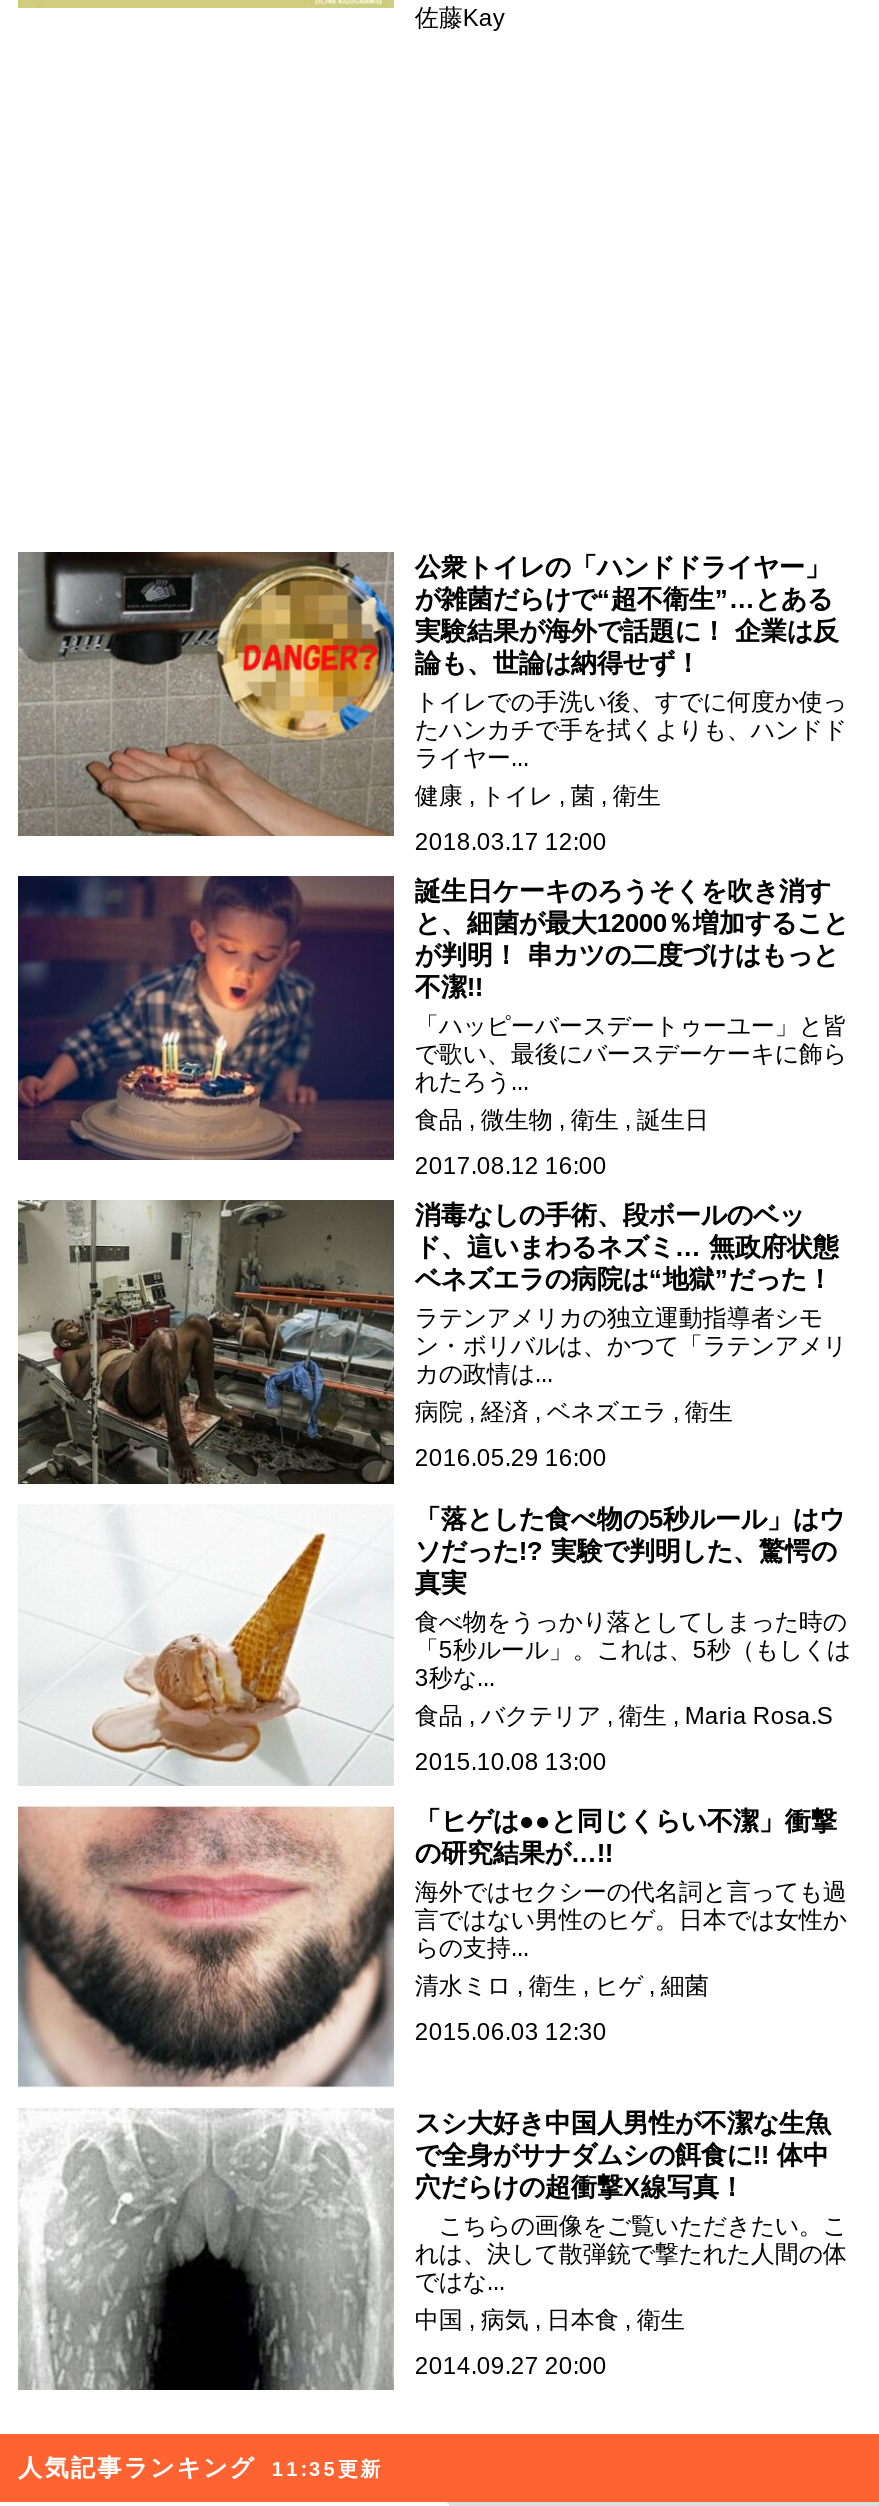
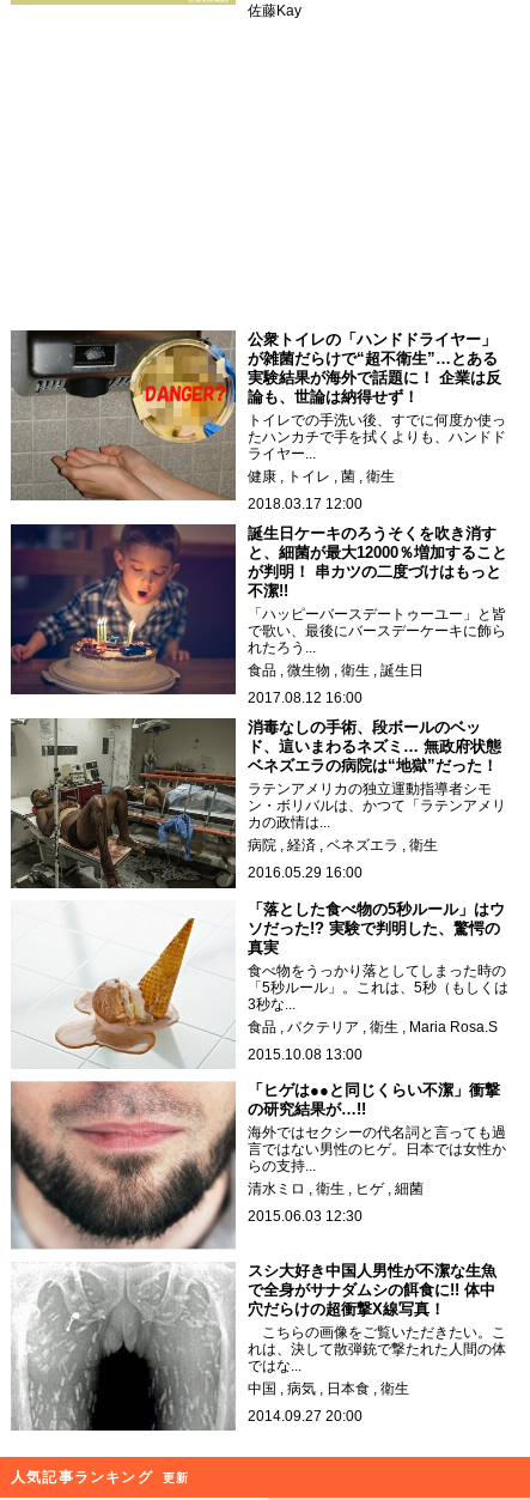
[272,2459,383,2481] 11:35更新 -> [163,1472,189,1485] 更新

